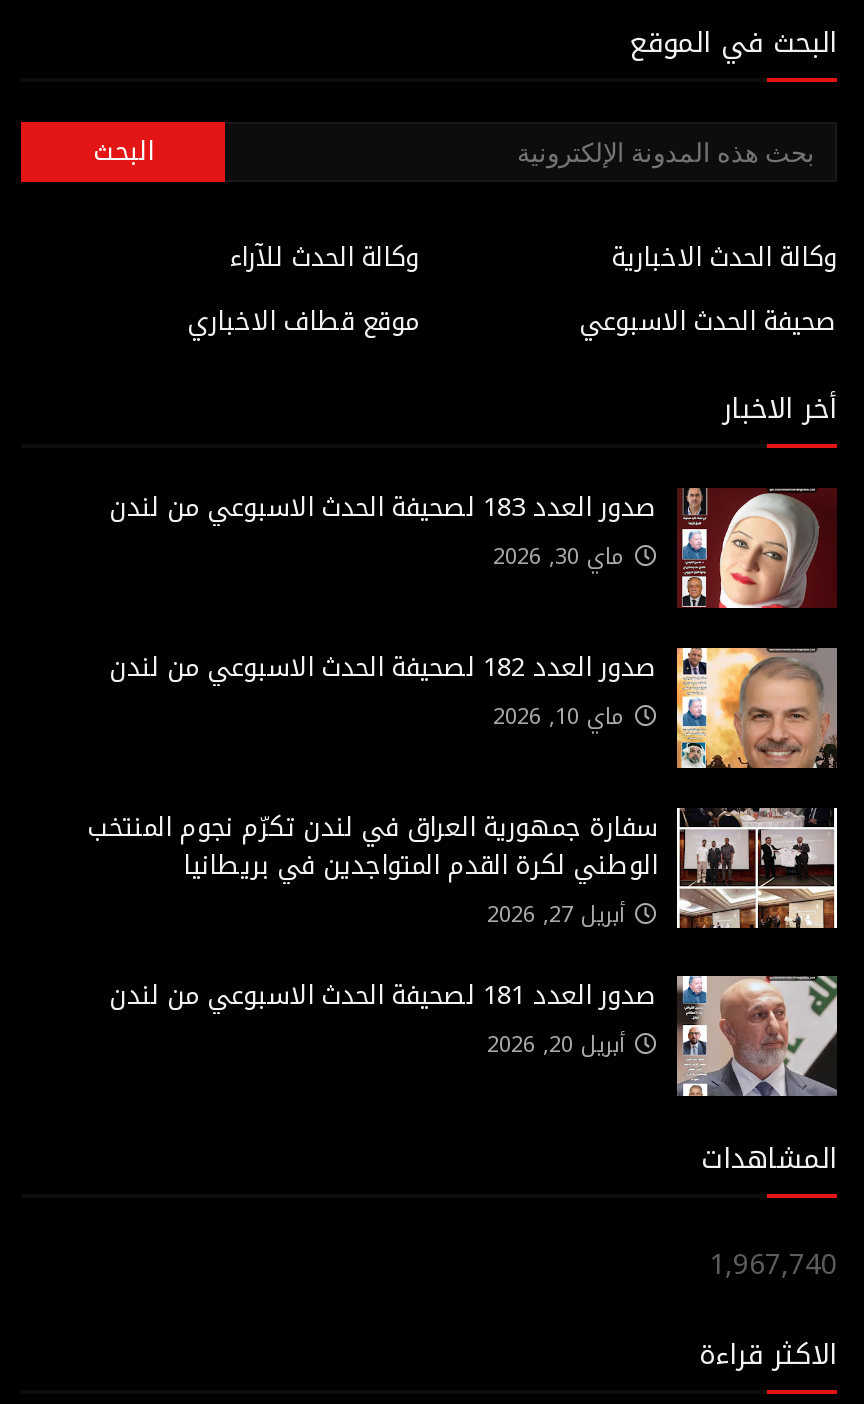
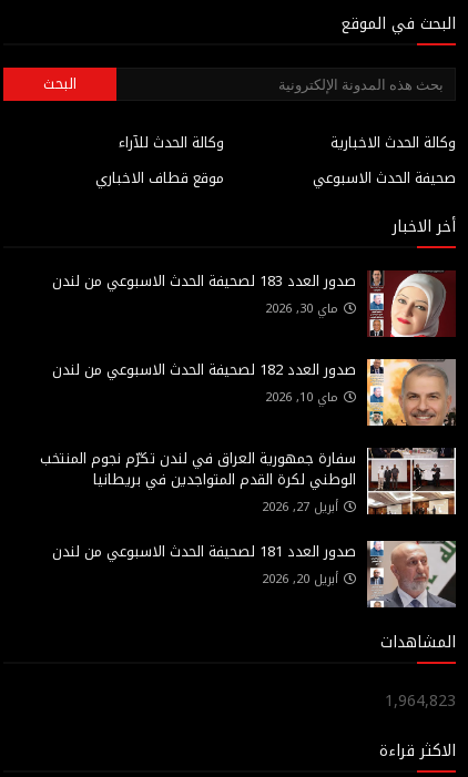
[709,1237,837,1291] 1,967,740 -> [385,686,456,716] 1,964,823

